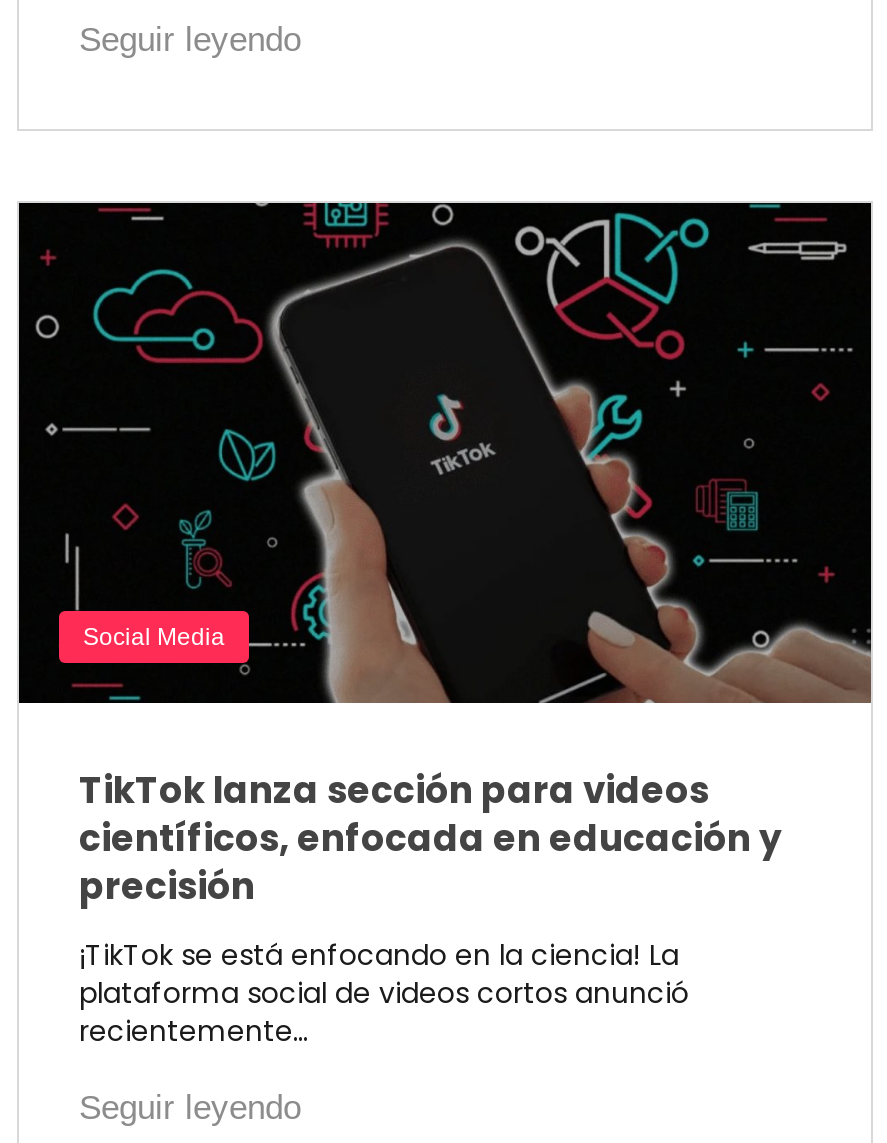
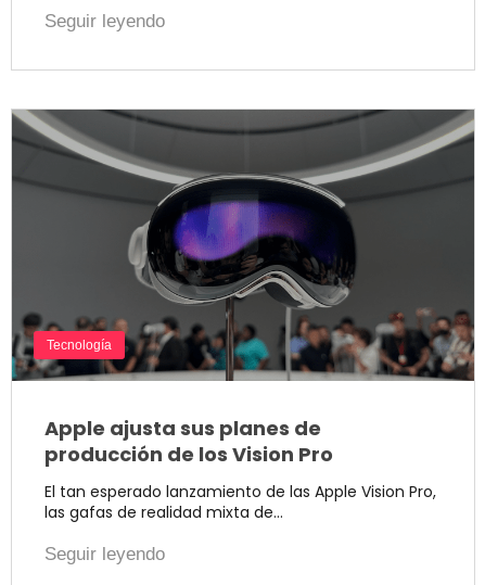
[19,203,871,705] [image] | Social Media -> [11,109,475,381] [image] | Tecnología
[79,765,781,911] TikTok lanza sección para videos | científicos, enfocada en educación y | precisión -> [44,415,333,468] Apple ajusta sus planes de | producción de los Vision Pro
[79,935,689,1051] ¡TikTok se está enfocando en la ciencia! La | plataforma social de videos cortos anunció | recientemente… -> [44,481,436,523] El tan esperado lanzamiento de las Apple Vision Pro, | las gafas de realidad mixta de…

